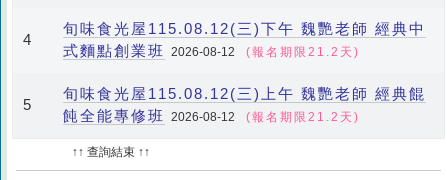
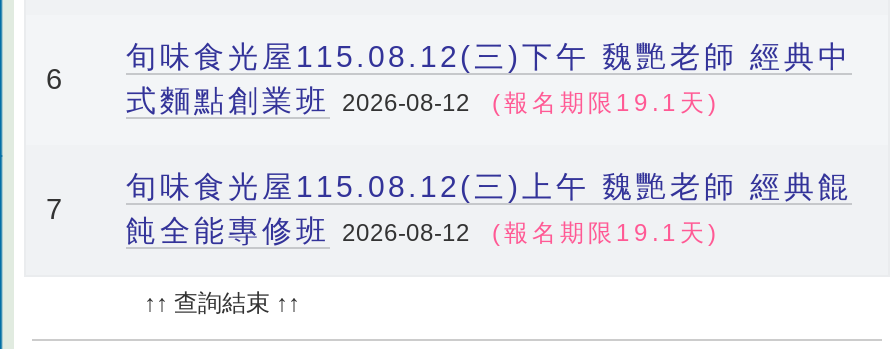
[23,32,33,48] 4 -> [46,63,66,95] 6
[63,42,360,59] 式麵點創業班 2026-08-12 (報名期限21.2天) -> [126,83,720,117] 式麵點創業班 2026-08-12 (報名期限19.1天)
[23,97,33,113] 5 -> [46,193,66,225] 7
[63,107,360,124] 飩全能專修班 2026-08-12 (報名期限21.2天) -> [126,213,720,247] 飩全能專修班 2026-08-12 (報名期限19.1天)

